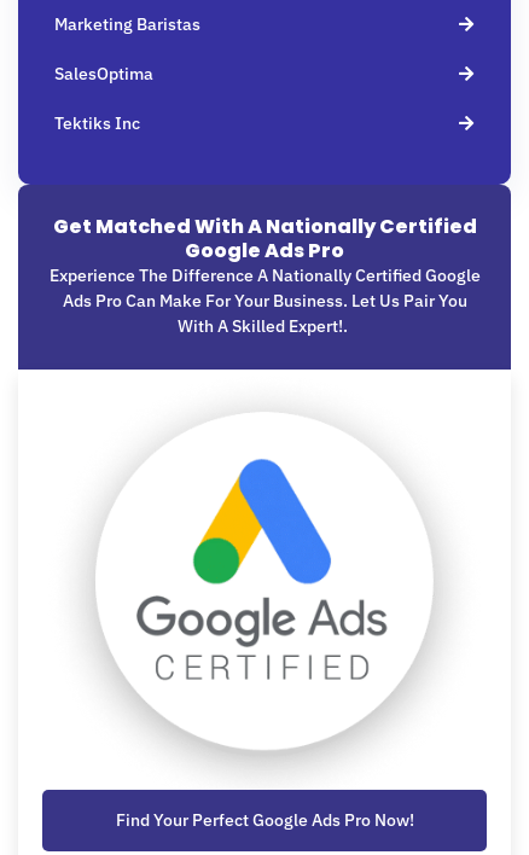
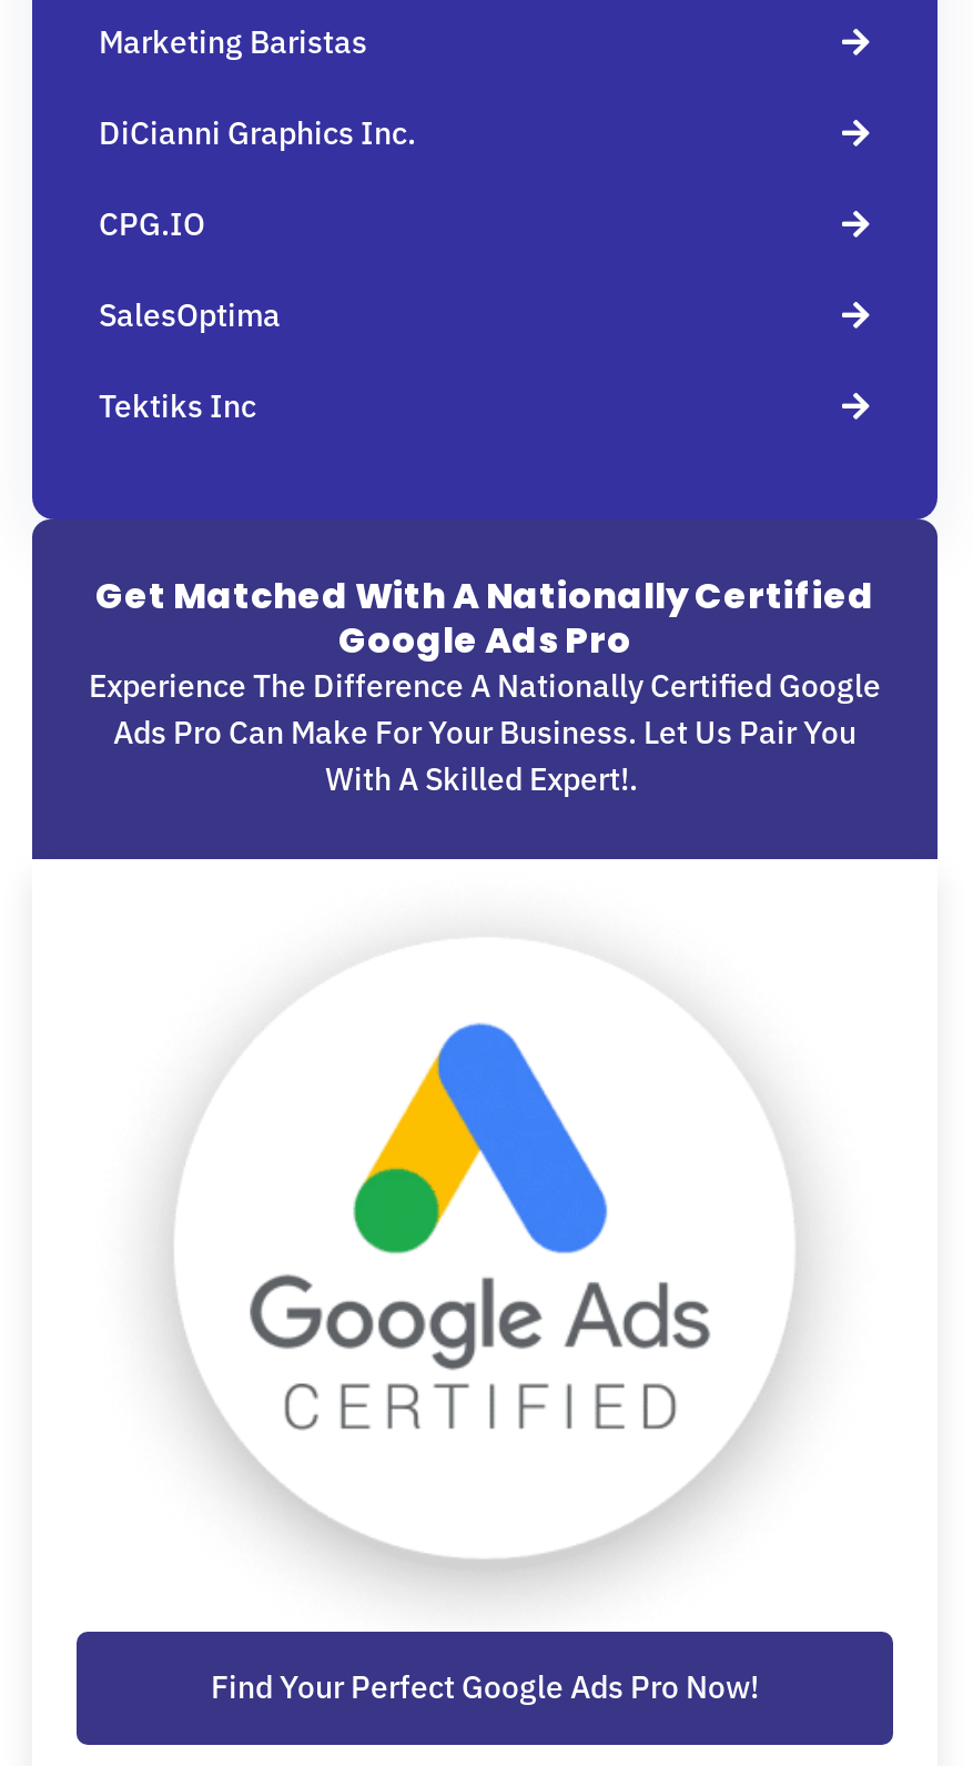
none -> [99,113,416,244] DiCianni Graphics Inc. | CPG.IO

